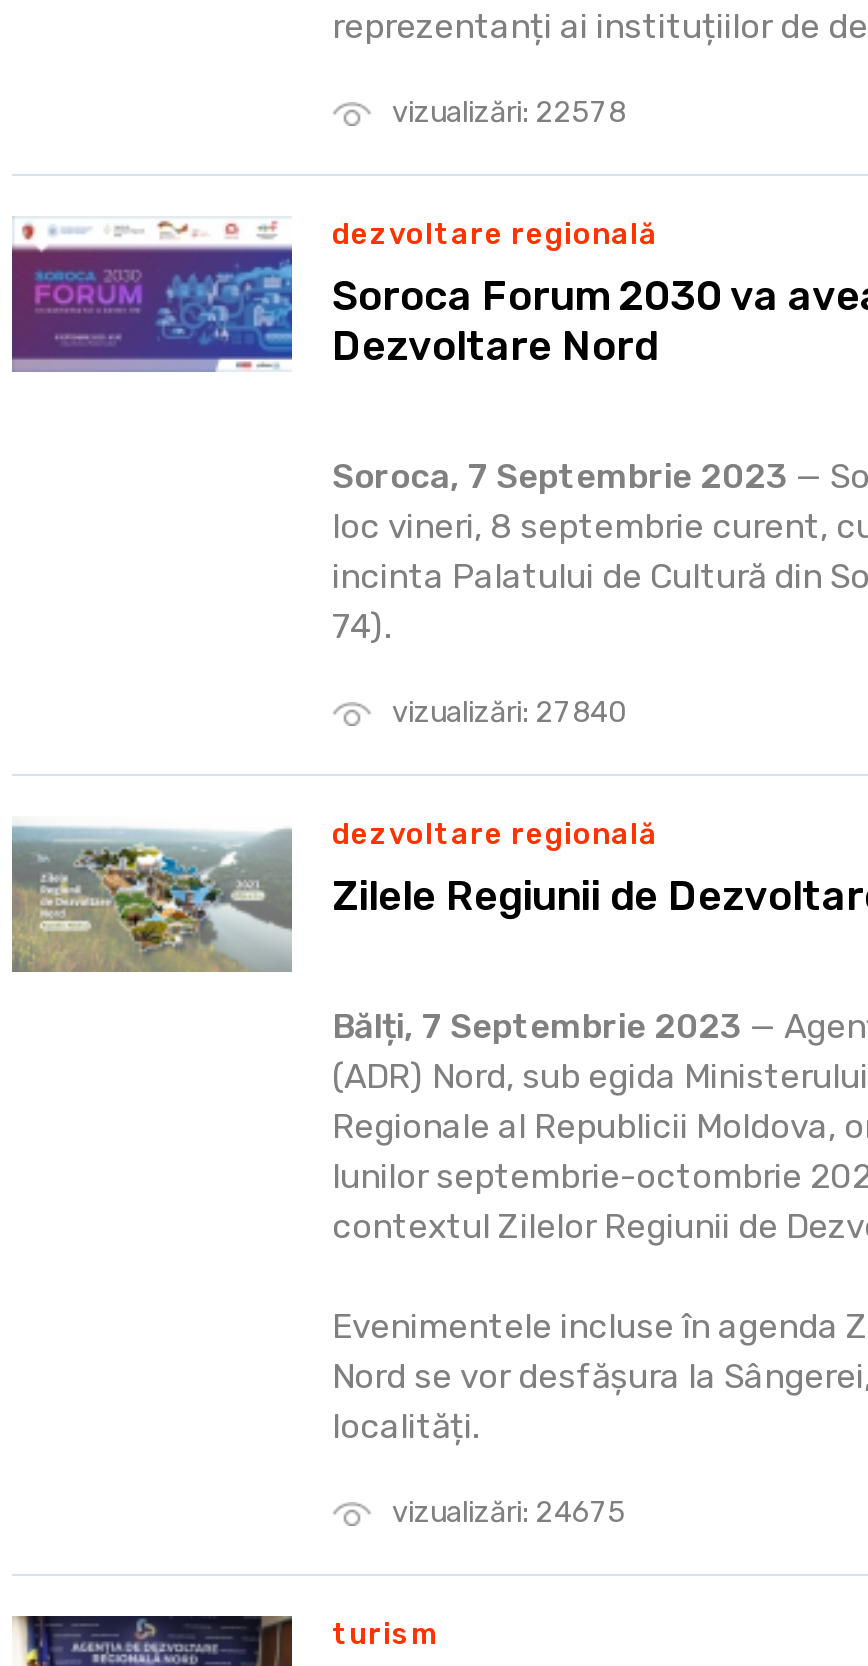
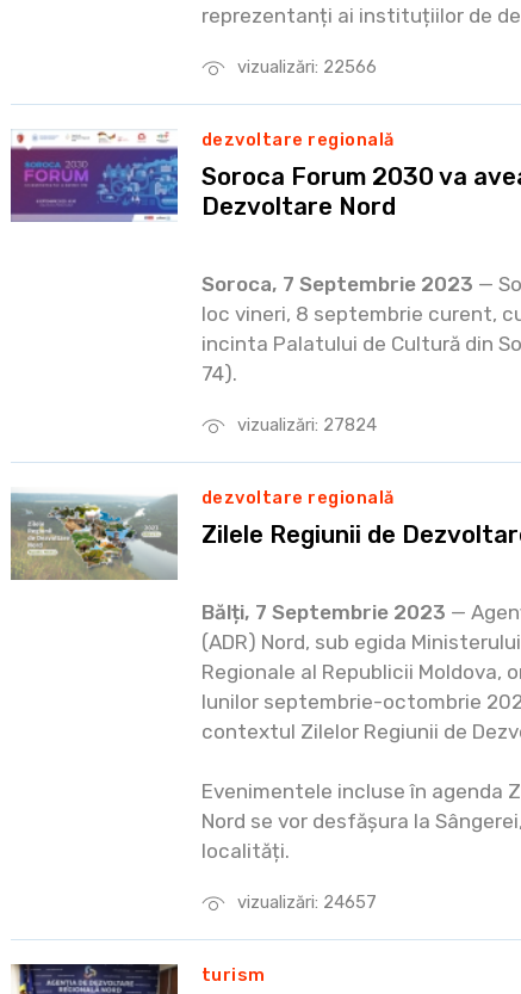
[392,94,626,130] vizualizări: 22578 -> [237,56,377,78] vizualizări: 22566
[392,694,626,730] vizualizări: 27840 -> [237,414,377,436] vizualizări: 27824
[392,1494,626,1530] vizualizări: 24675 -> [237,891,377,913] vizualizări: 24657

